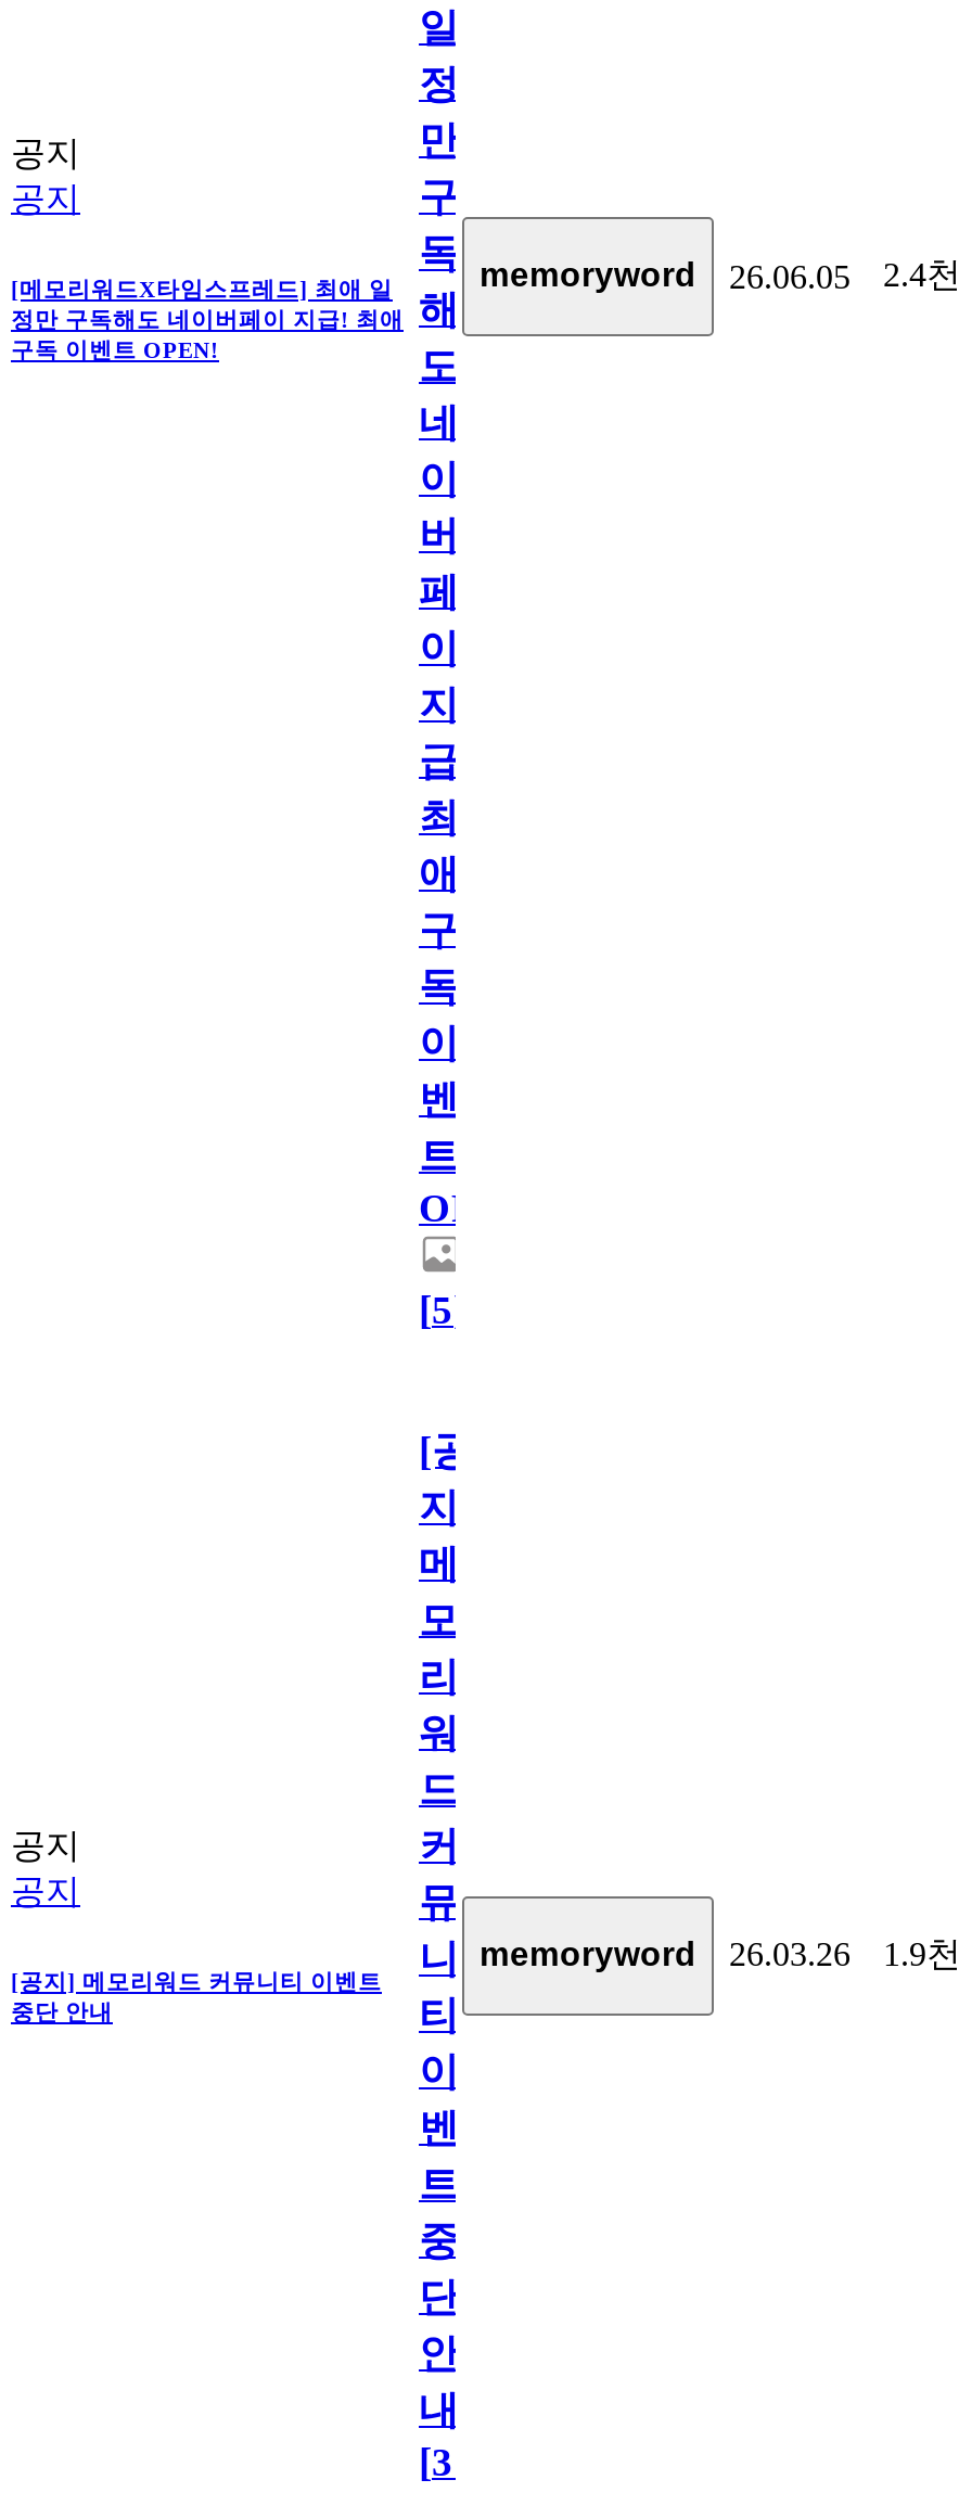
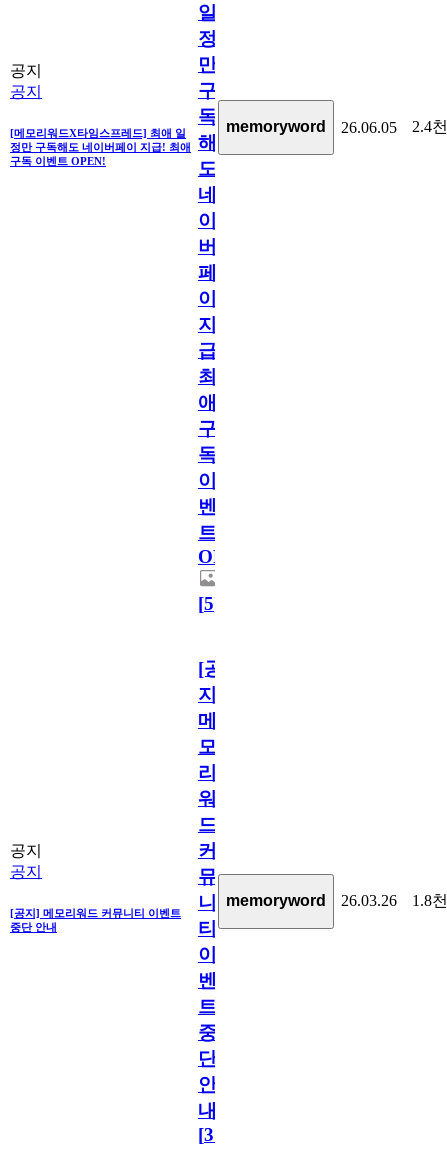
[883,1934,959,1971] 1.9천 -> [412,891,447,908] 1.8천

